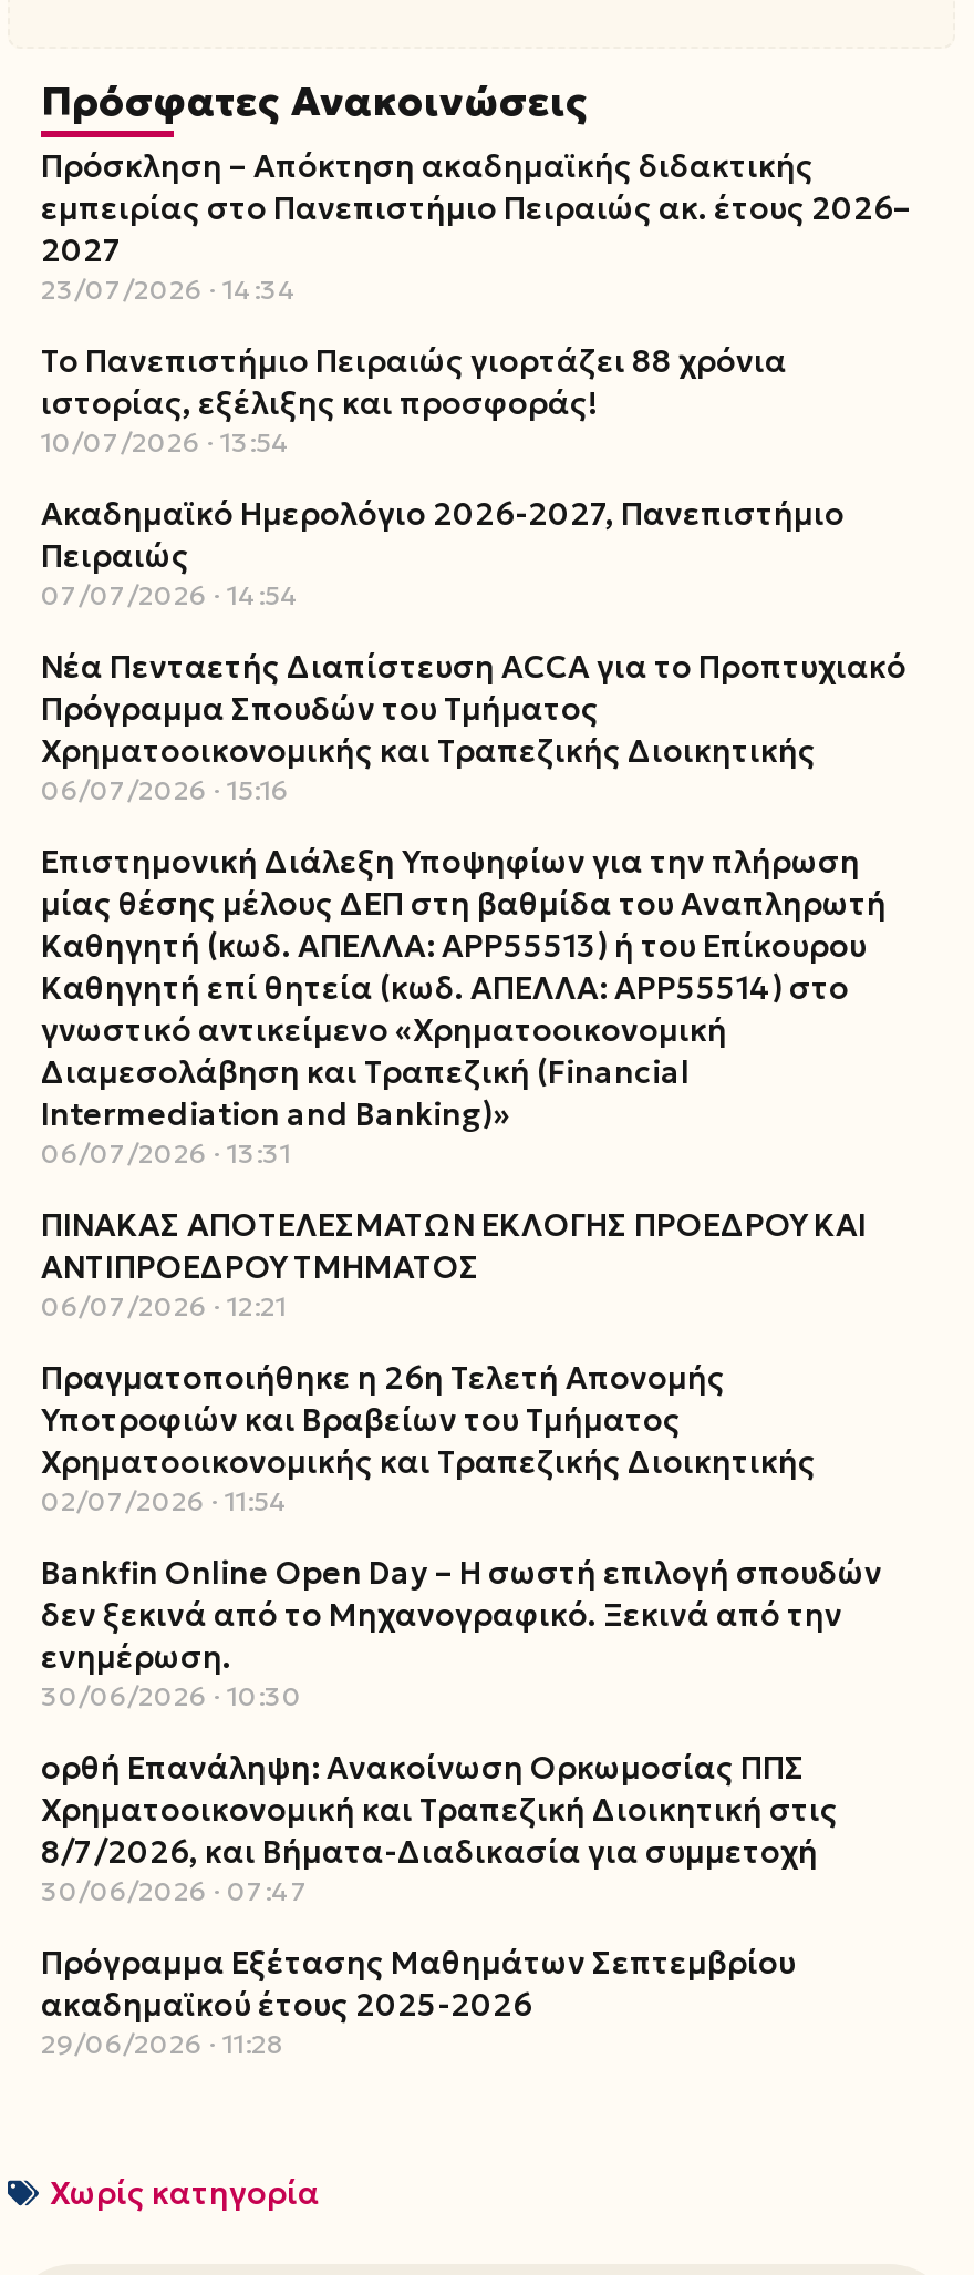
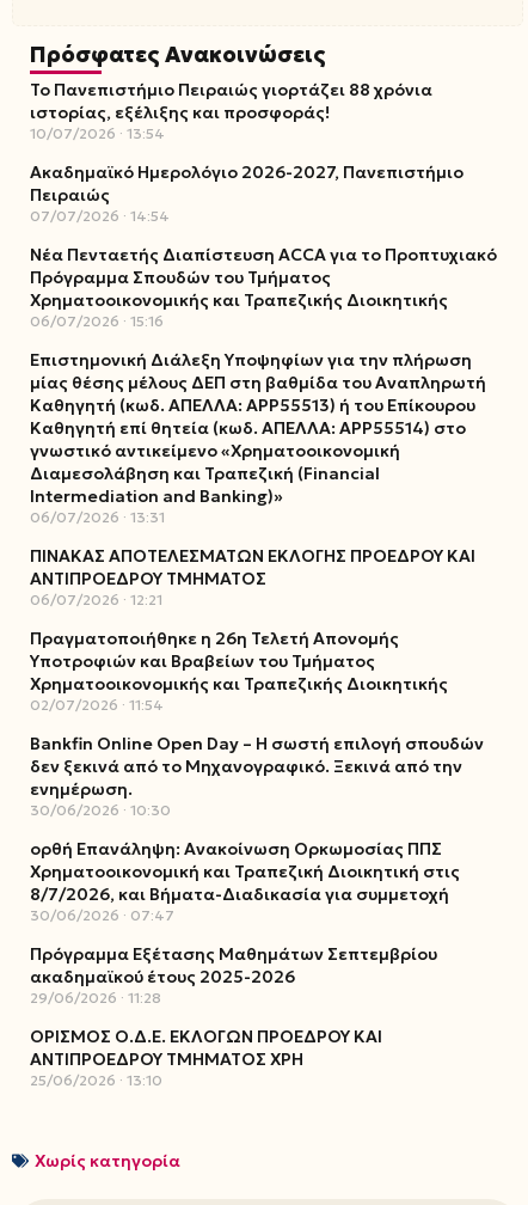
[41,146,911,306] Πρόσκληση – Απόκτηση ακαδημαϊκής διδακτικής | εμπειρίας στο Πανεπιστήμιο Πειραιώς ακ. έτους 2026– | 2027 | 23/07/2026 14:34 -> none
moved [41,341,906,2060] -> [30,79,497,1007]: Το Πανεπιστήμιο Πειραιώς γιορτάζει 88 χρόνια | ιστορίας, εξέλιξης και προσφοράς! | 10/07/2026 13:54 | ... | ακαδημαϊκού έτους 2025-2026 | 29/06/2026 11:28
none -> [30,1026,382,1089] ΟΡΙΣΜΟΣ Ο.Δ.Ε. ΕΚΛΟΓΩΝ ΠΡΟΕΔΡΟΥ ΚΑΙ | ΑΝΤΙΠΡΟΕΔΡΟΥ ΤΜΗΜΑΤΟΣ ΧΡΗ | 25/06/2026 13:10

